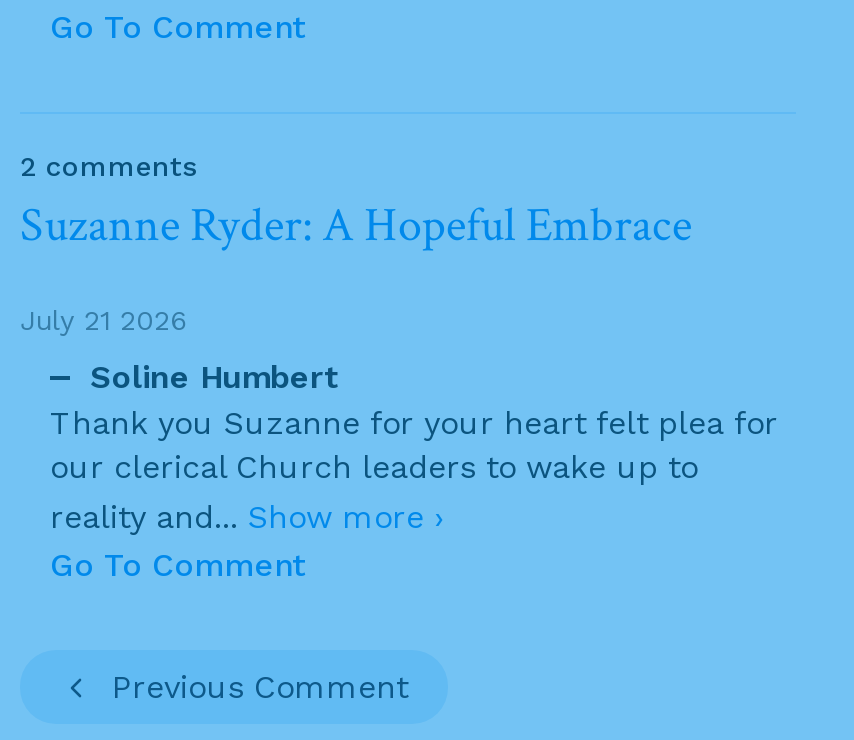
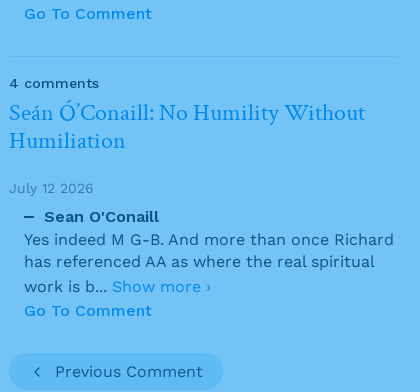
[20,149,702,255] 2 comments | Suzanne Ryder: A Hopeful Embrace -> [9,74,365,155] 4 comments | Seán Ó’Conaill: No Humility Without | Humiliation
[20,303,188,335] July 21 2026 -> [9,179,94,195] July 12 2026
[50,358,778,536] Soline Humbert | Thank you Suzanne for your heart felt plea for | our clerical Church leaders to wake up to | reality and... Show more › -> [24,207,394,296] Sean O'Conaill | Yes indeed M G-B. And more than once Richard | has referenced AA as where the real spiritual | work is b... Show more ›

